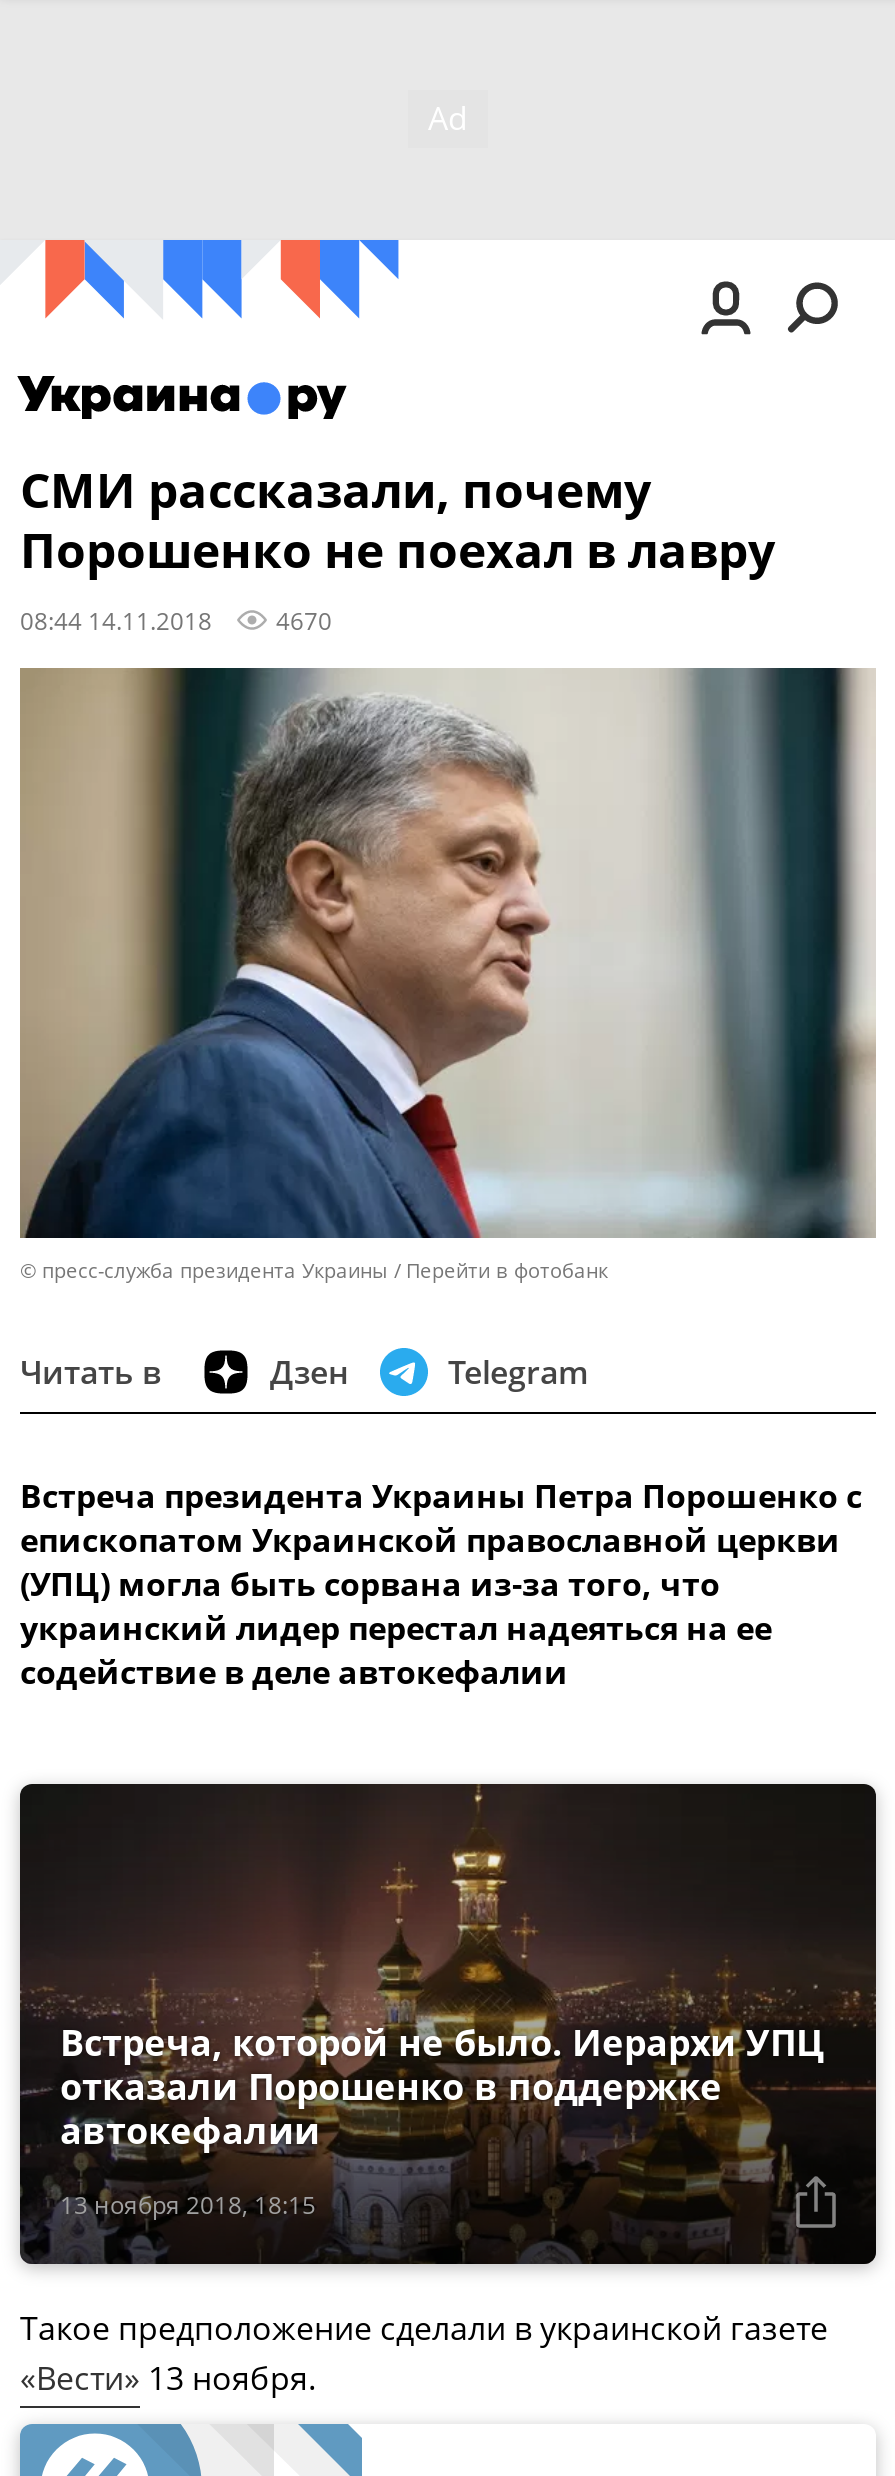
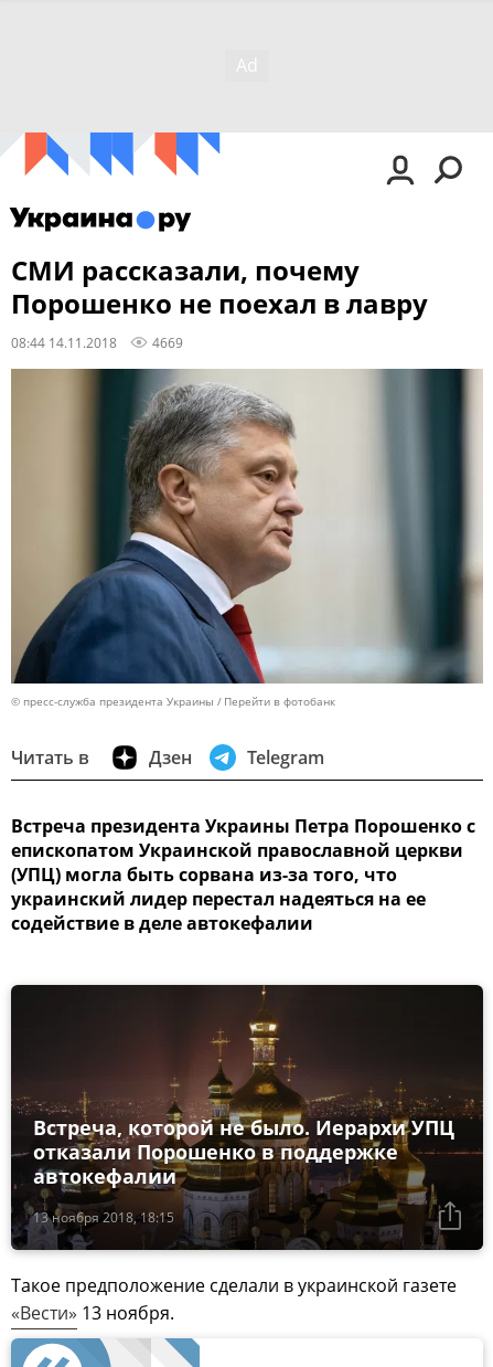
[20,604,332,636] 08:44 14.11.2018 4670 -> [11,333,183,351] 08:44 14.11.2018 4669

